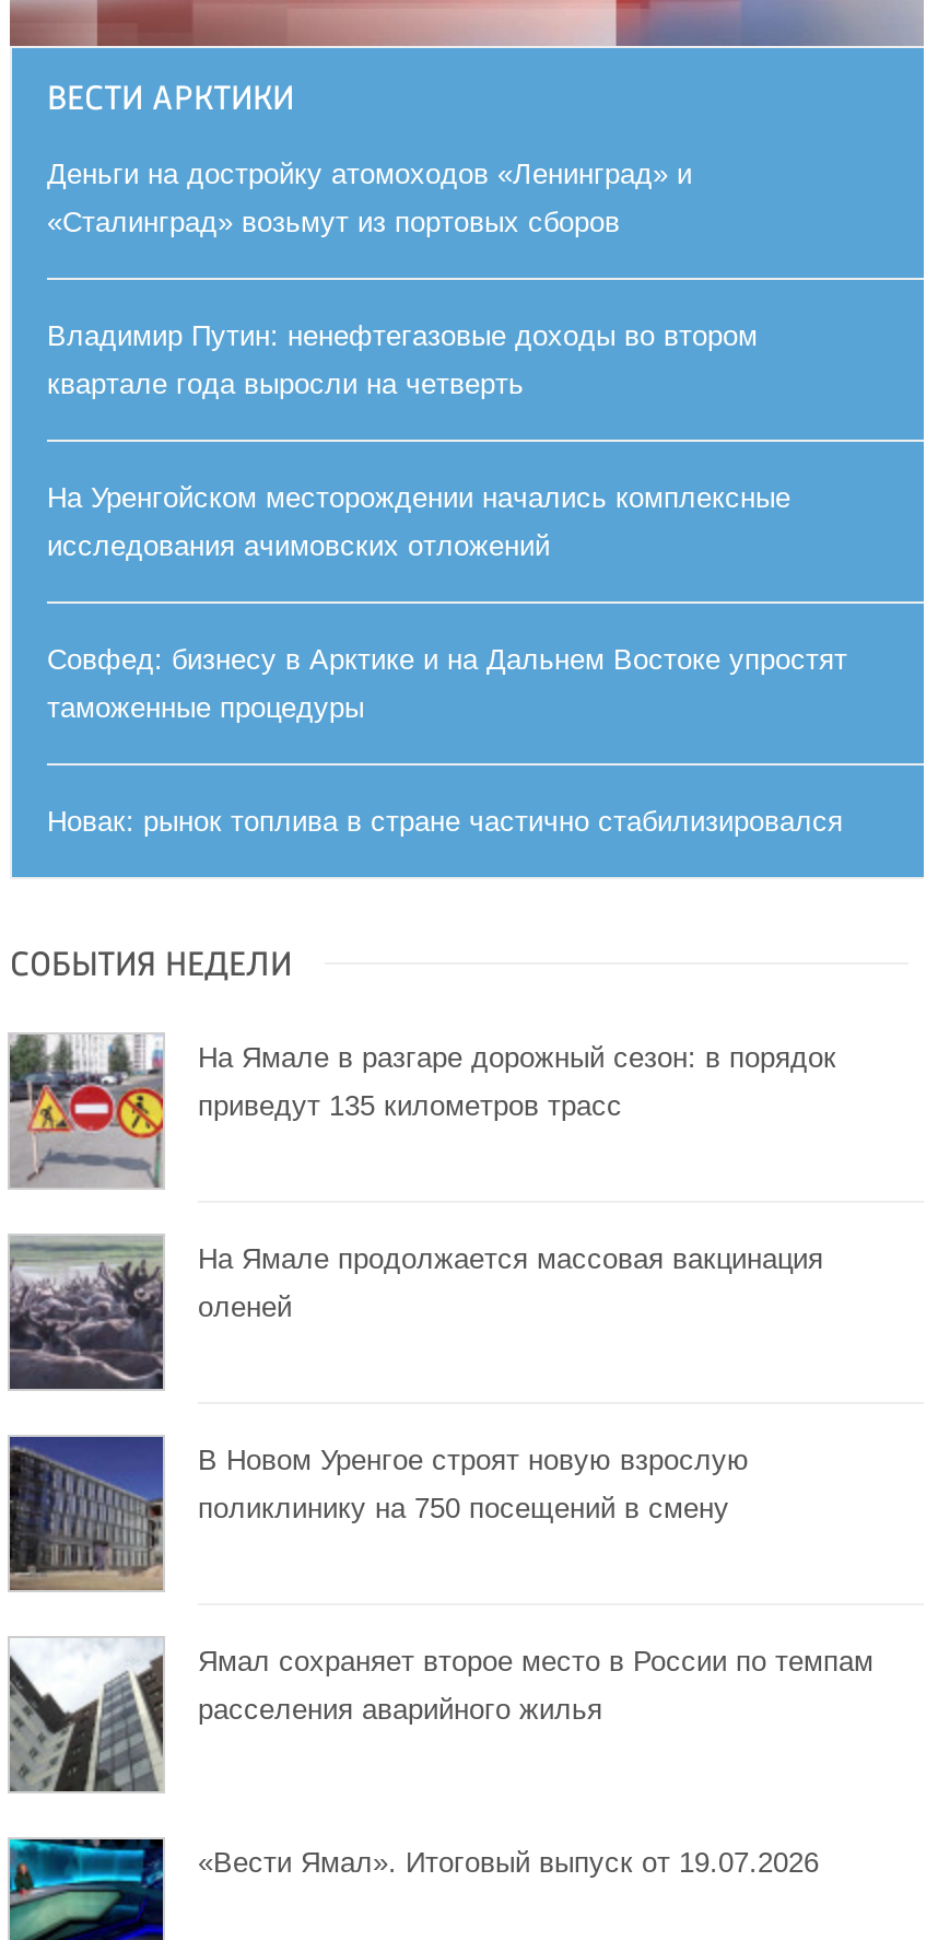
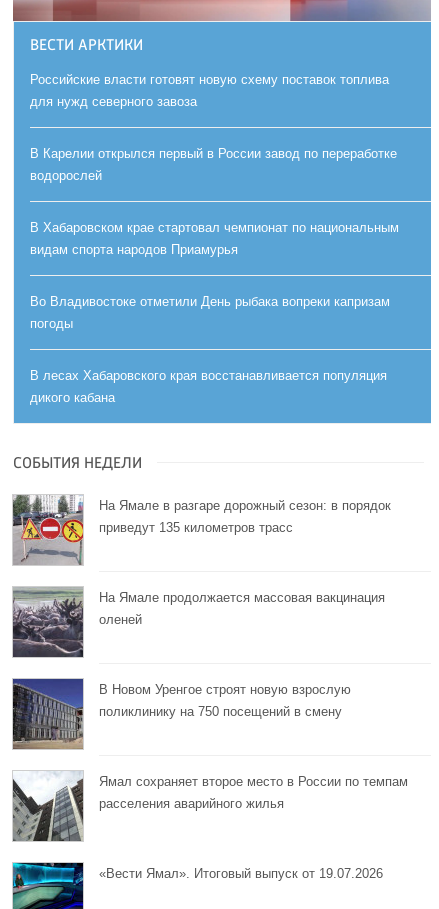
[47,156,847,837] Деньги на достройку атомоходов «Ленинград» и | «Сталинград» возьмут из портовых сборов | Владимир Путин: ненефтегазовые доходы во втором | квартале года выросли на четверть | На Уренгойском месторождении начались комплексные | исследования ачимовских отложений | Совфед: бизнесу в Арктике и на Дальнем Востоке упростят | таможенные процедуры | Новак: рынок топлива в стране частично стабилизировался -> [30,71,399,404] Российские власти готовят новую схему поставок топлива | для нужд северного завоза | В Карелии открылся первый в России завод по переработке | водорослей | В Хабаровском крае стартовал чемпионат по национальным | видам спорта народов Приамурья | Во Владивостоке отметили День рыбака вопреки капризам | погоды | В лесах Хабаровского края восстанавливается популяция | дикого кабана

